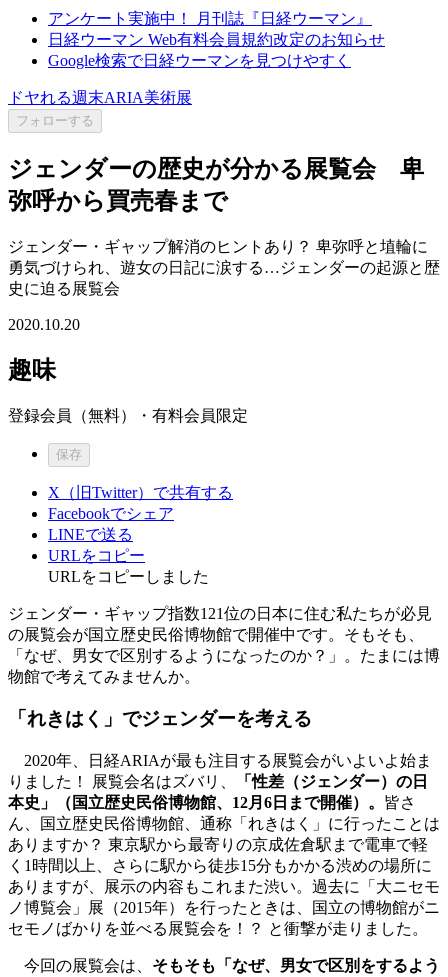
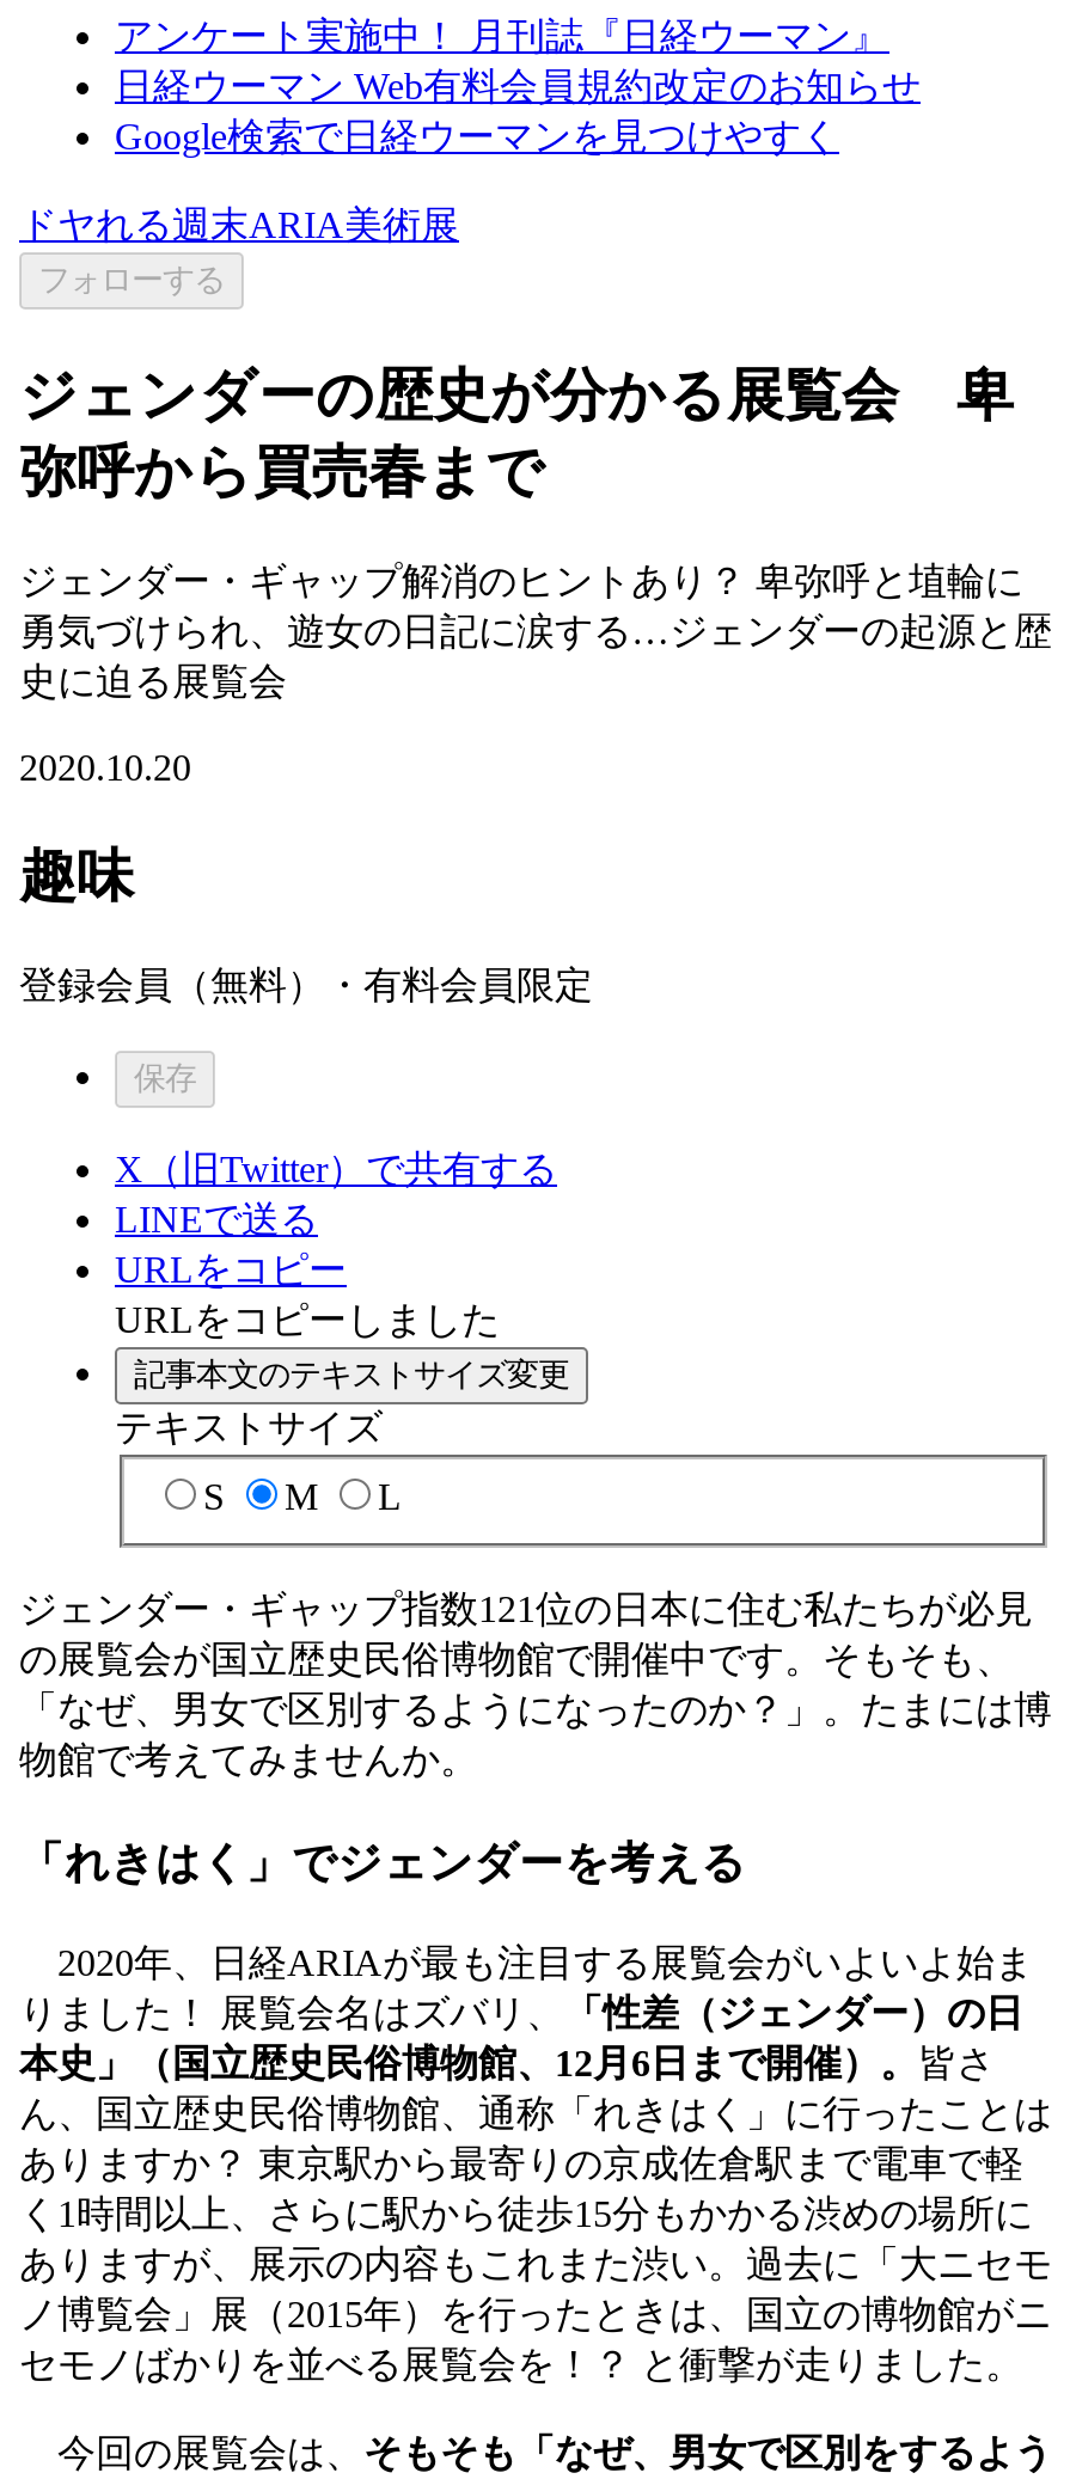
[48,505,174,522] Facebookでシェア -> none
moved [48,526,209,585] -> [115,1198,500,1339]: LINEで送る | URLをコピー | URLをコピーしました
none -> [115,1356,569,1517] 記事本文のテキストサイズ変更 | テキストサイズ | S | M | L

